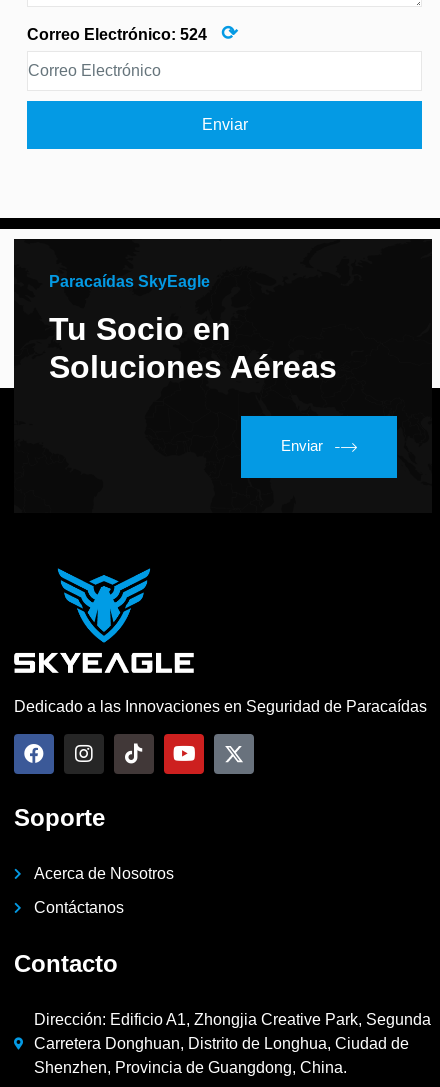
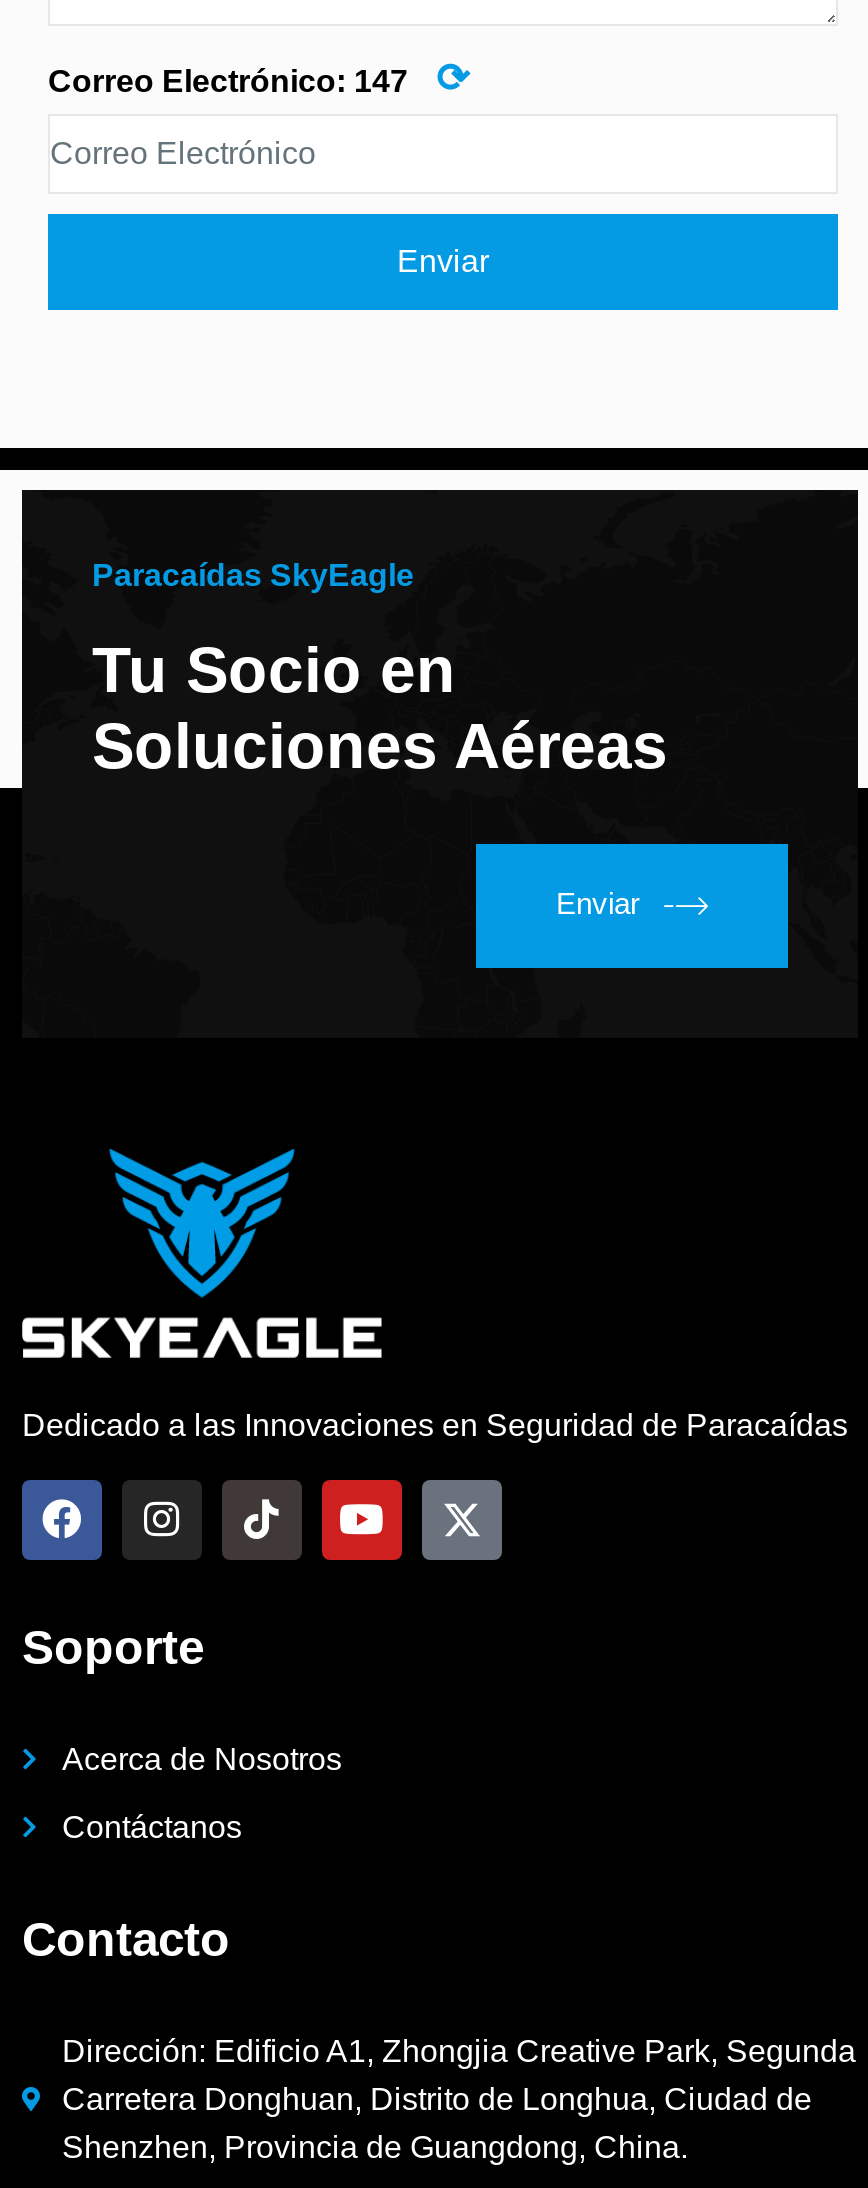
[27,26,207,43] Correo Electrónico: 524 -> [48,64,408,98] Correo Electrónico: 147

